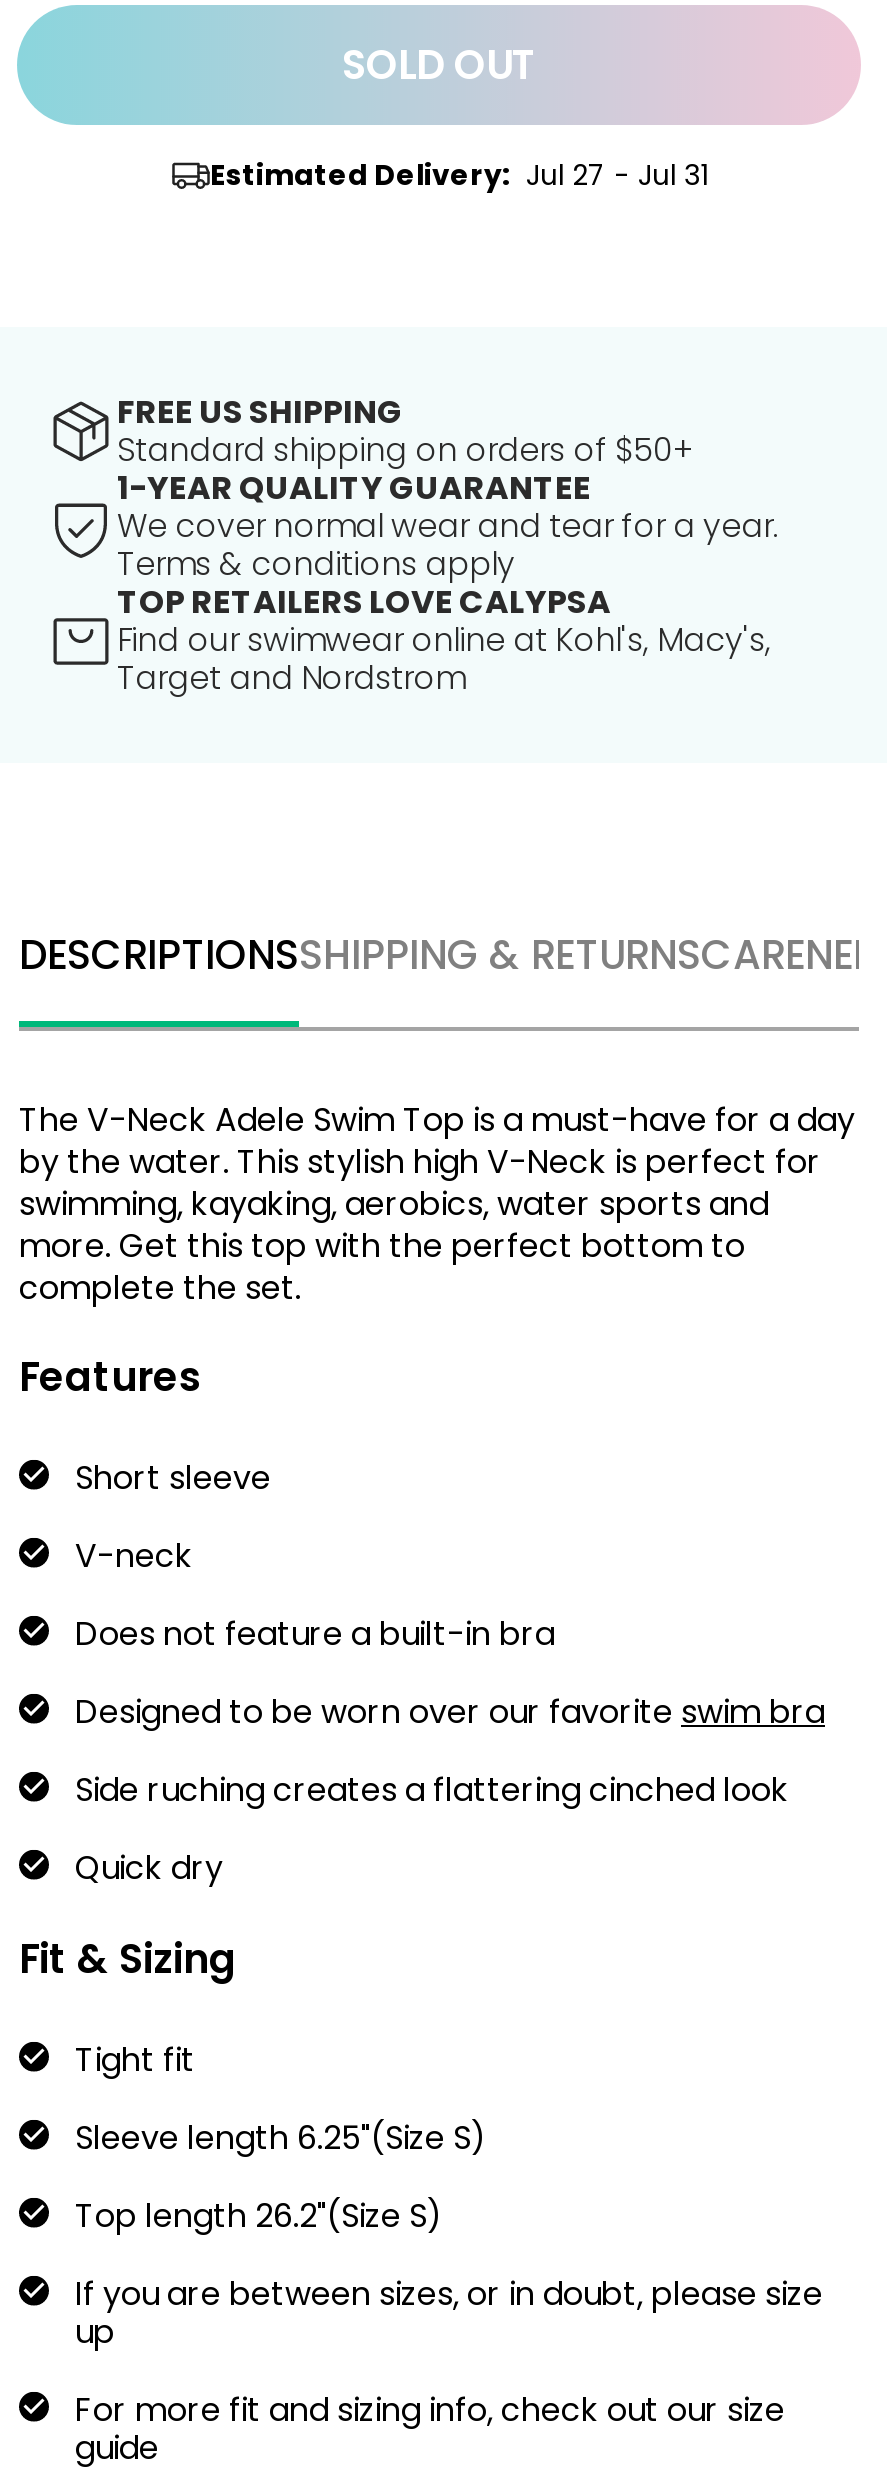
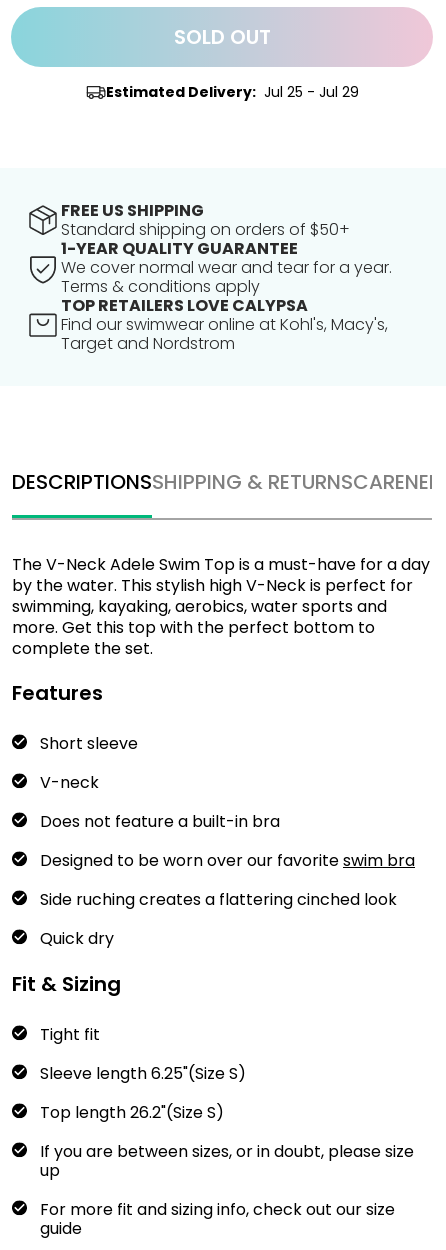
[210,155,708,195] Estimated Delivery: Jul 27 - Jul 31 -> [105,82,358,102] Estimated Delivery: Jul 25 - Jul 29

